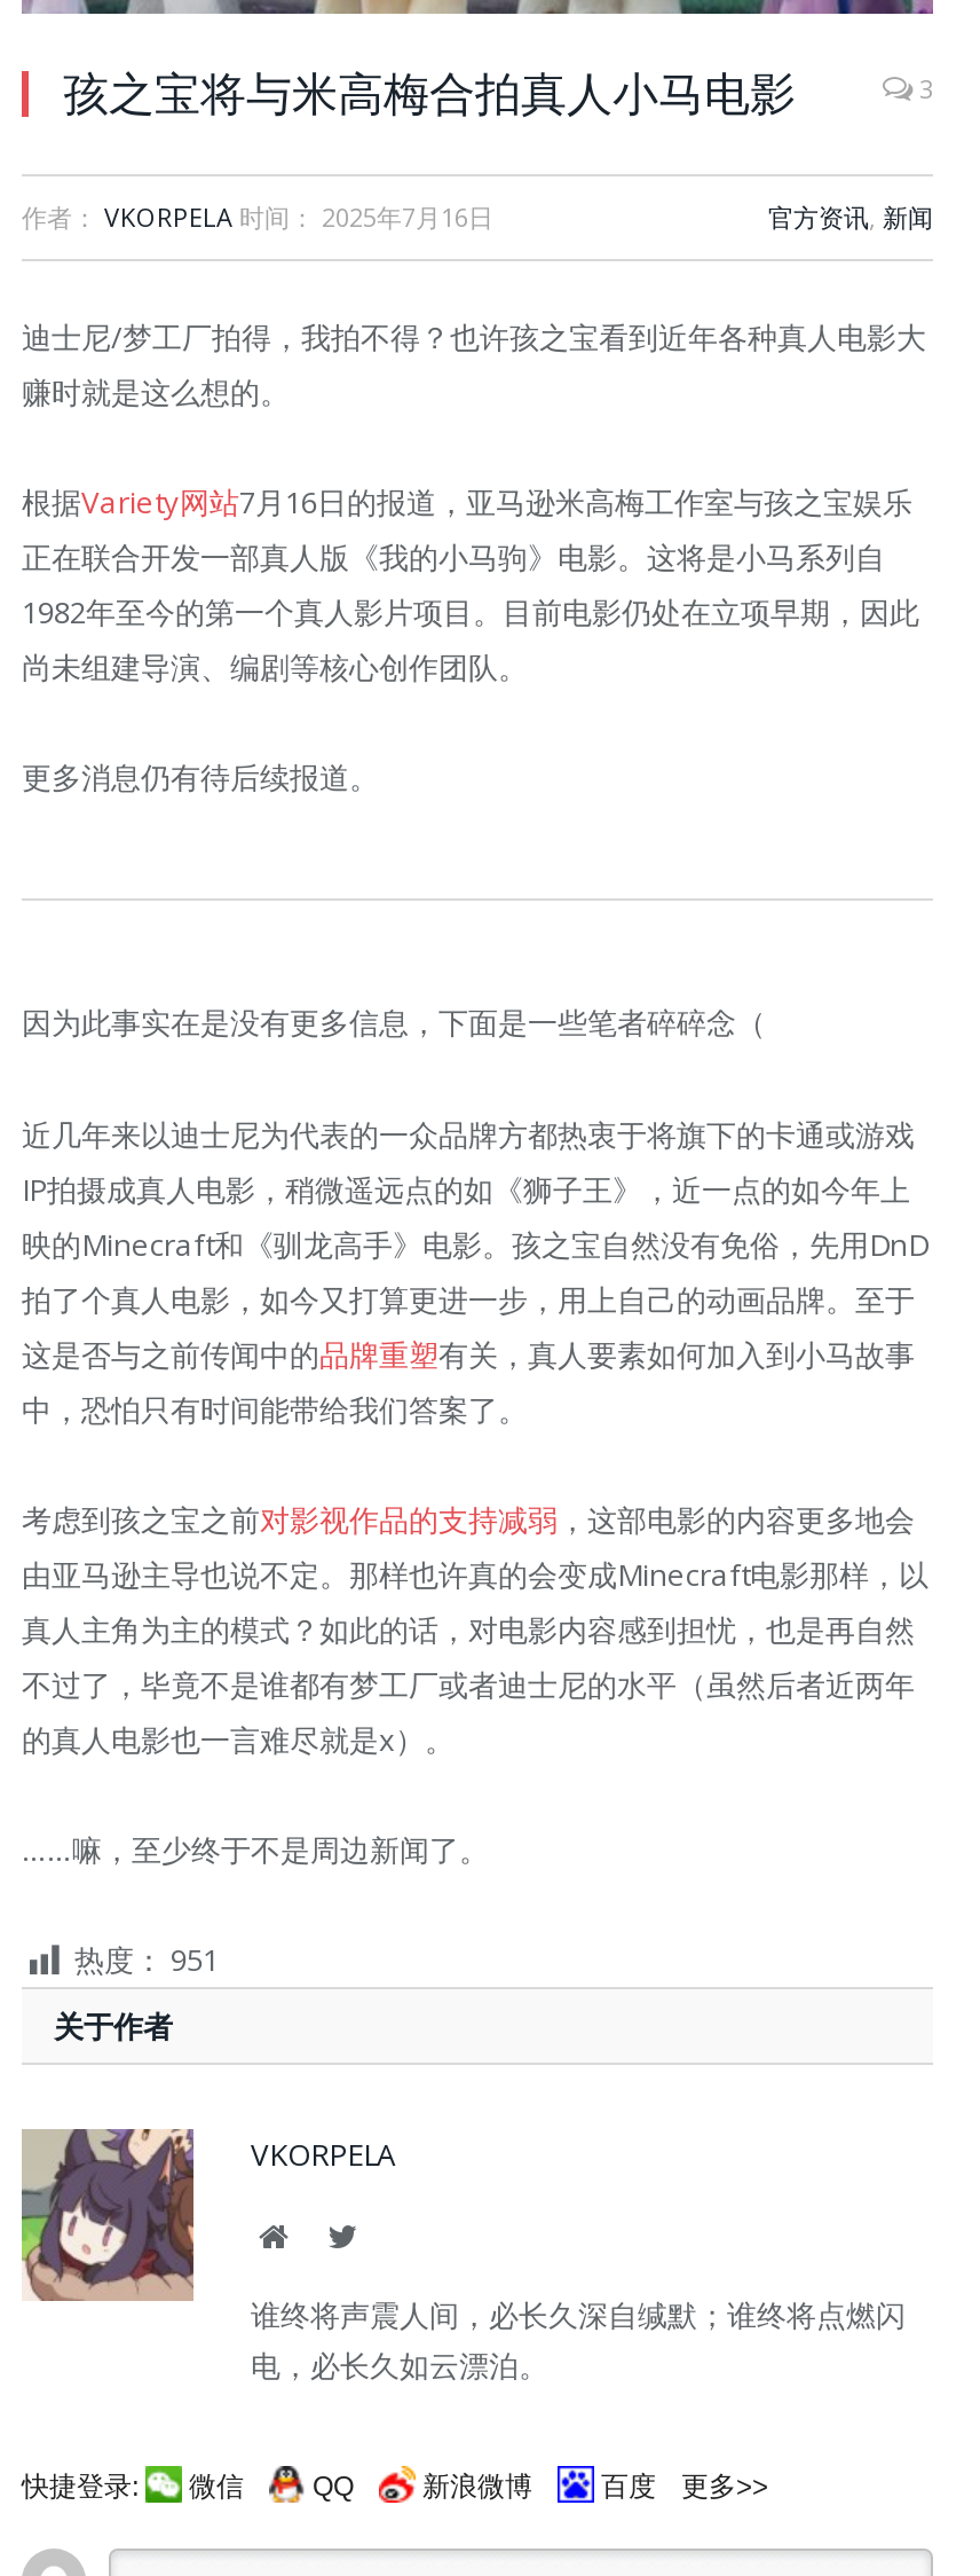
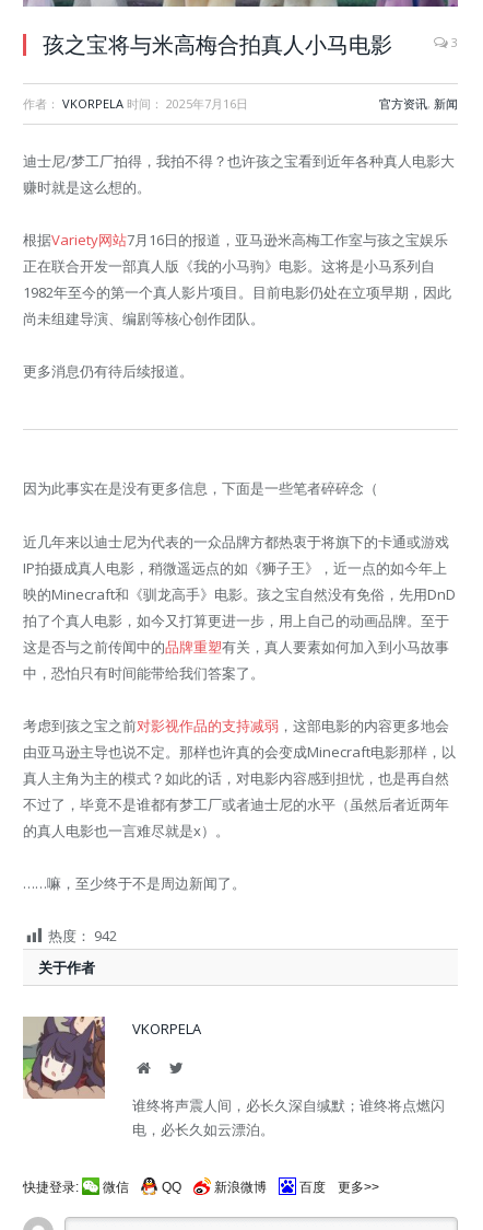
[74,1939,219,1980] 热度： 951 -> [48,926,117,945] 热度： 942

